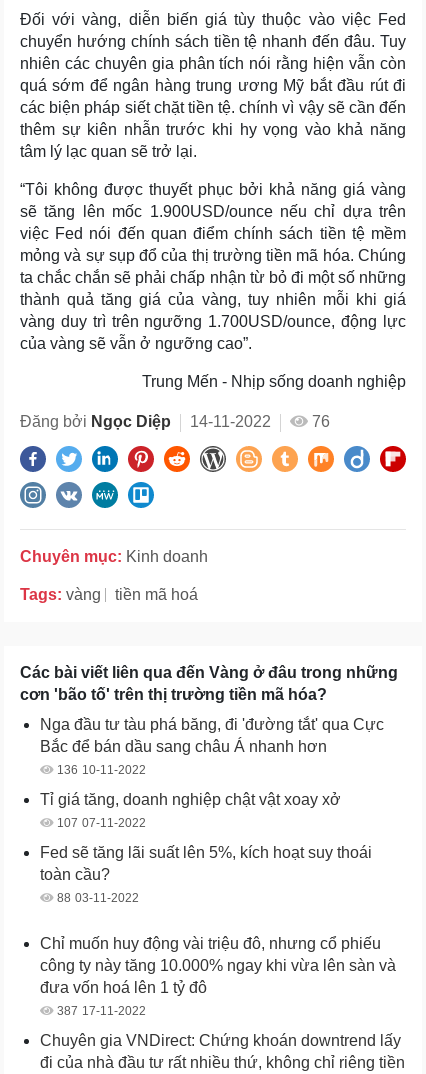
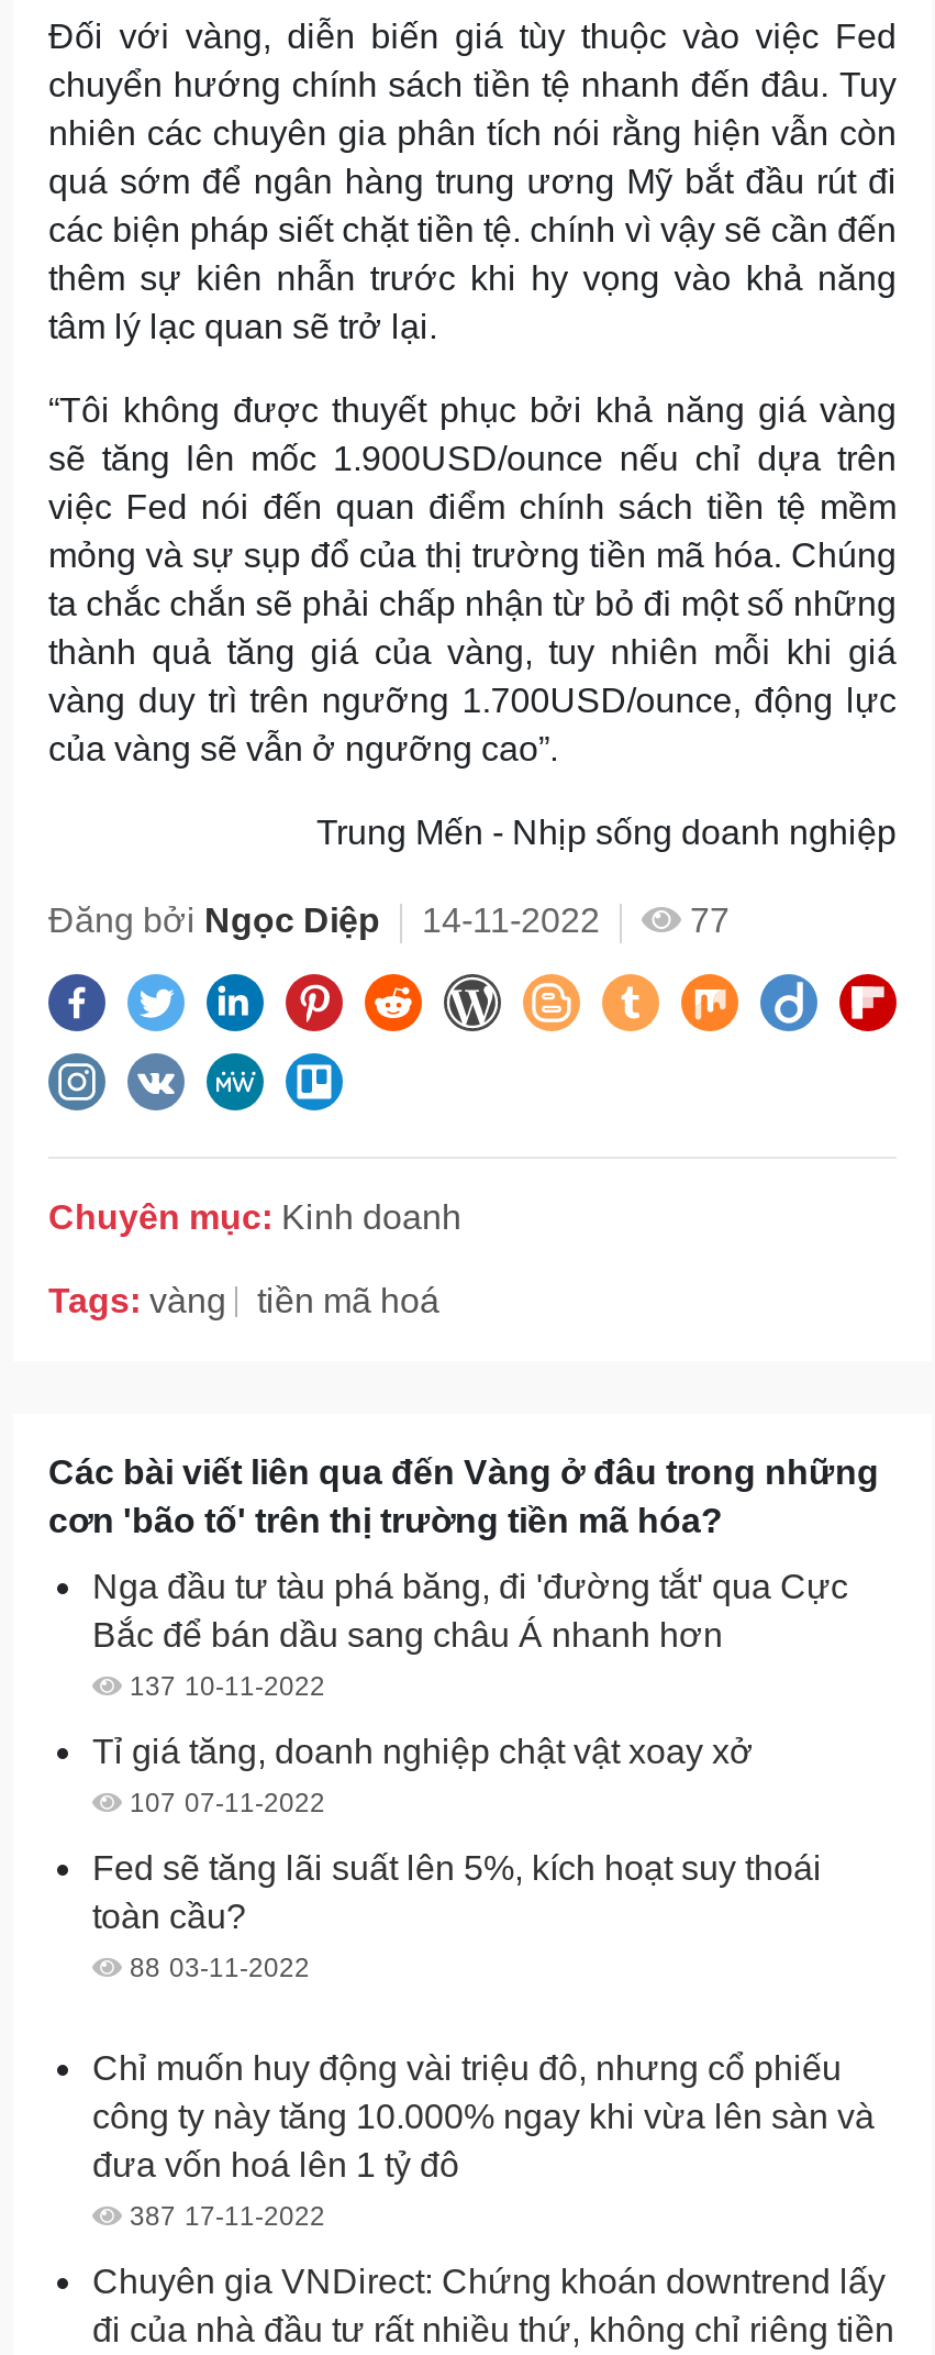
[20,413,330,430] Đăng bởi Ngọc Diệp 14-11-2022 76 -> [48,901,730,938] Đăng bởi Ngọc Diệp 14-11-2022 77
[54,763,146,777] 136 10-11-2022 -> [123,1670,325,1701] 137 10-11-2022

